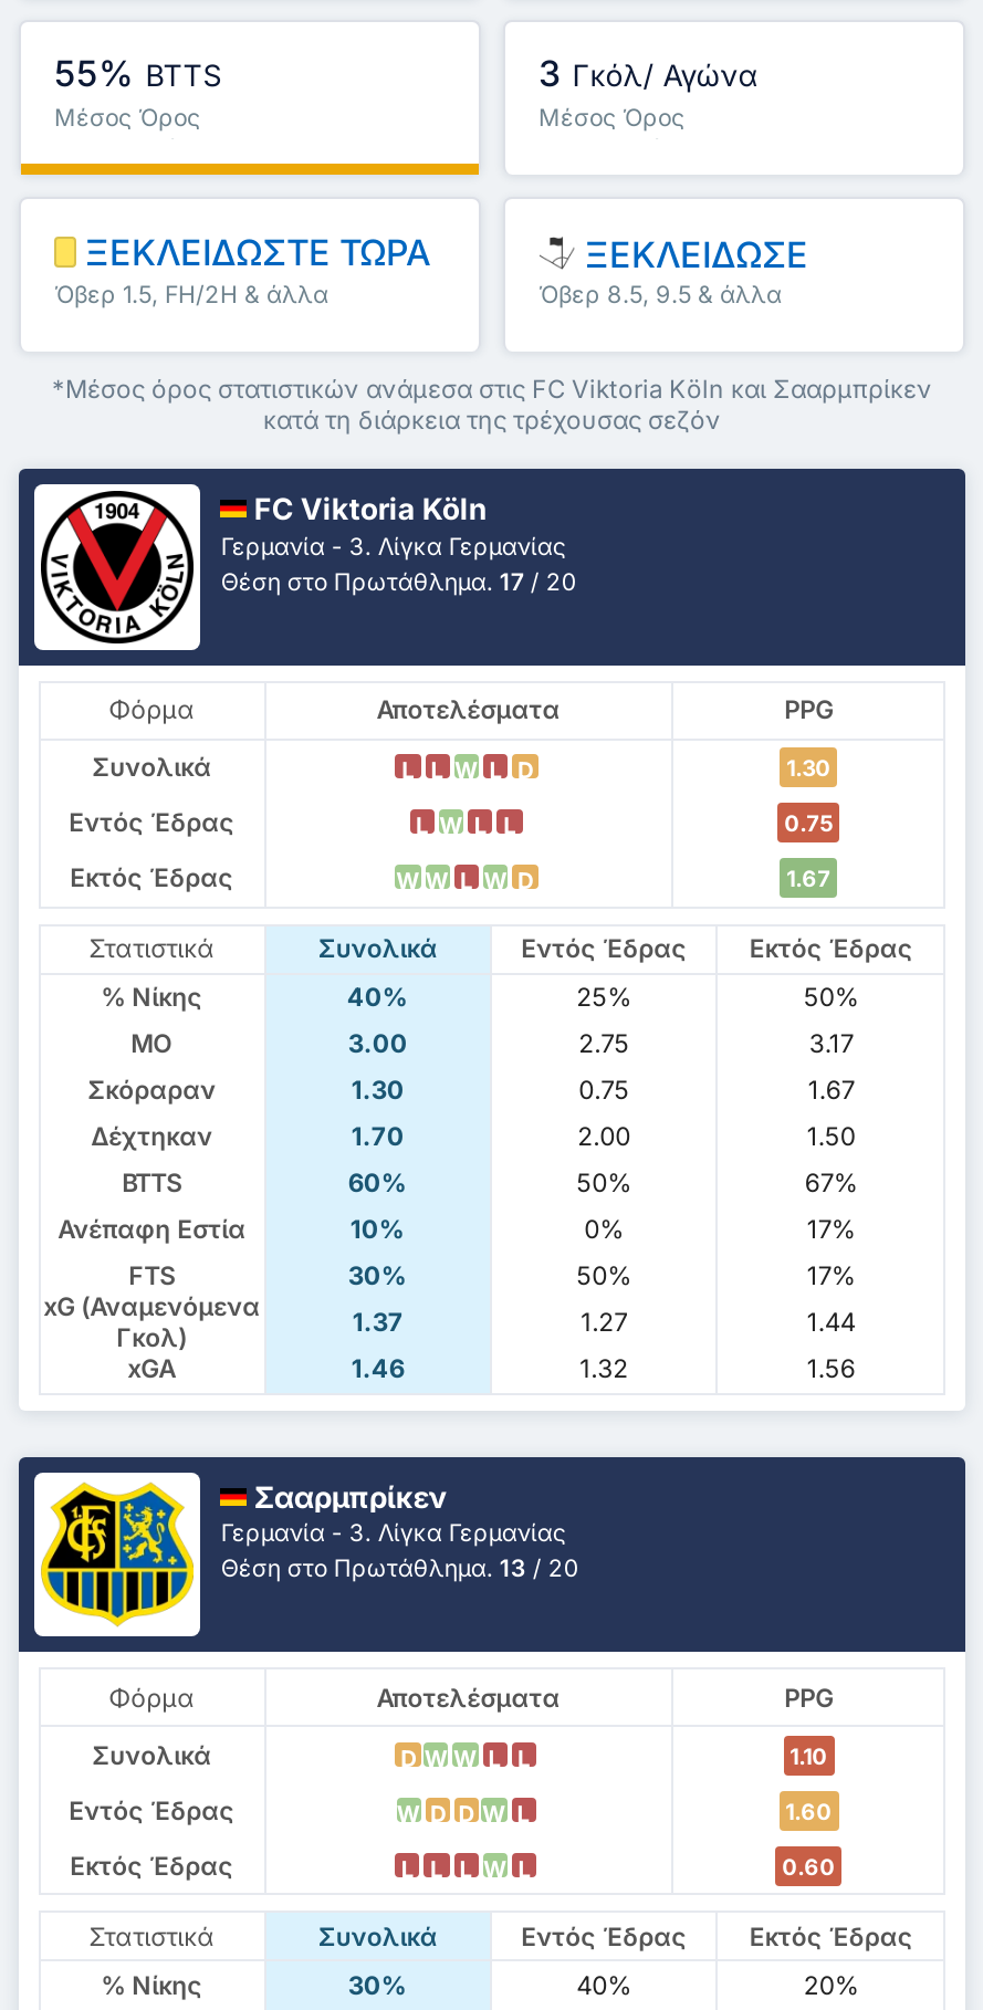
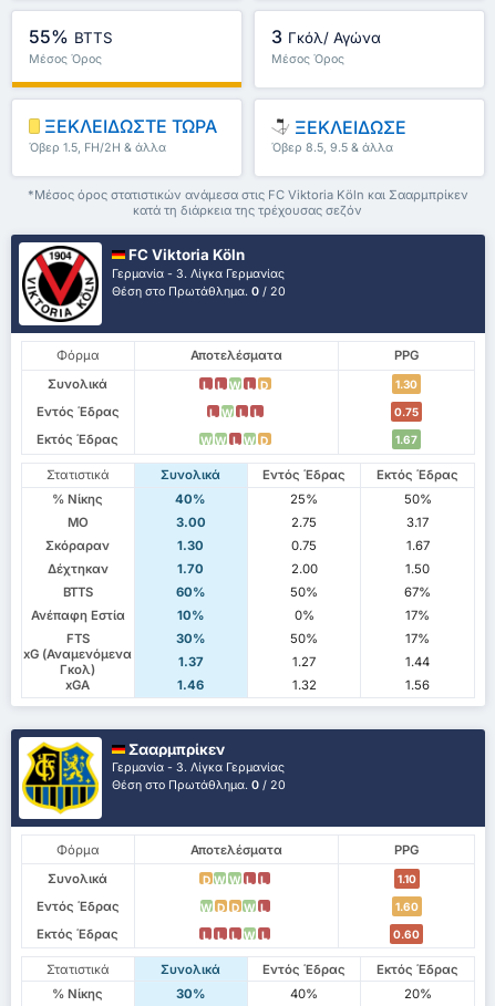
[221,568,577,597] Θέση στο Πρωτάθλημα. 17 / 20 -> [112,284,286,299] Θέση στο Πρωτάθλημα. 0 / 20
[221,1555,579,1584] Θέση στο Πρωτάθλημα. 13 / 20 -> [112,778,286,793] Θέση στο Πρωτάθλημα. 0 / 20

